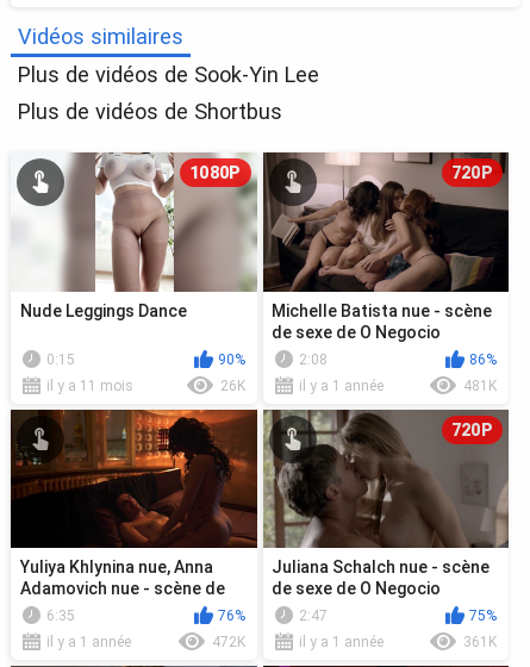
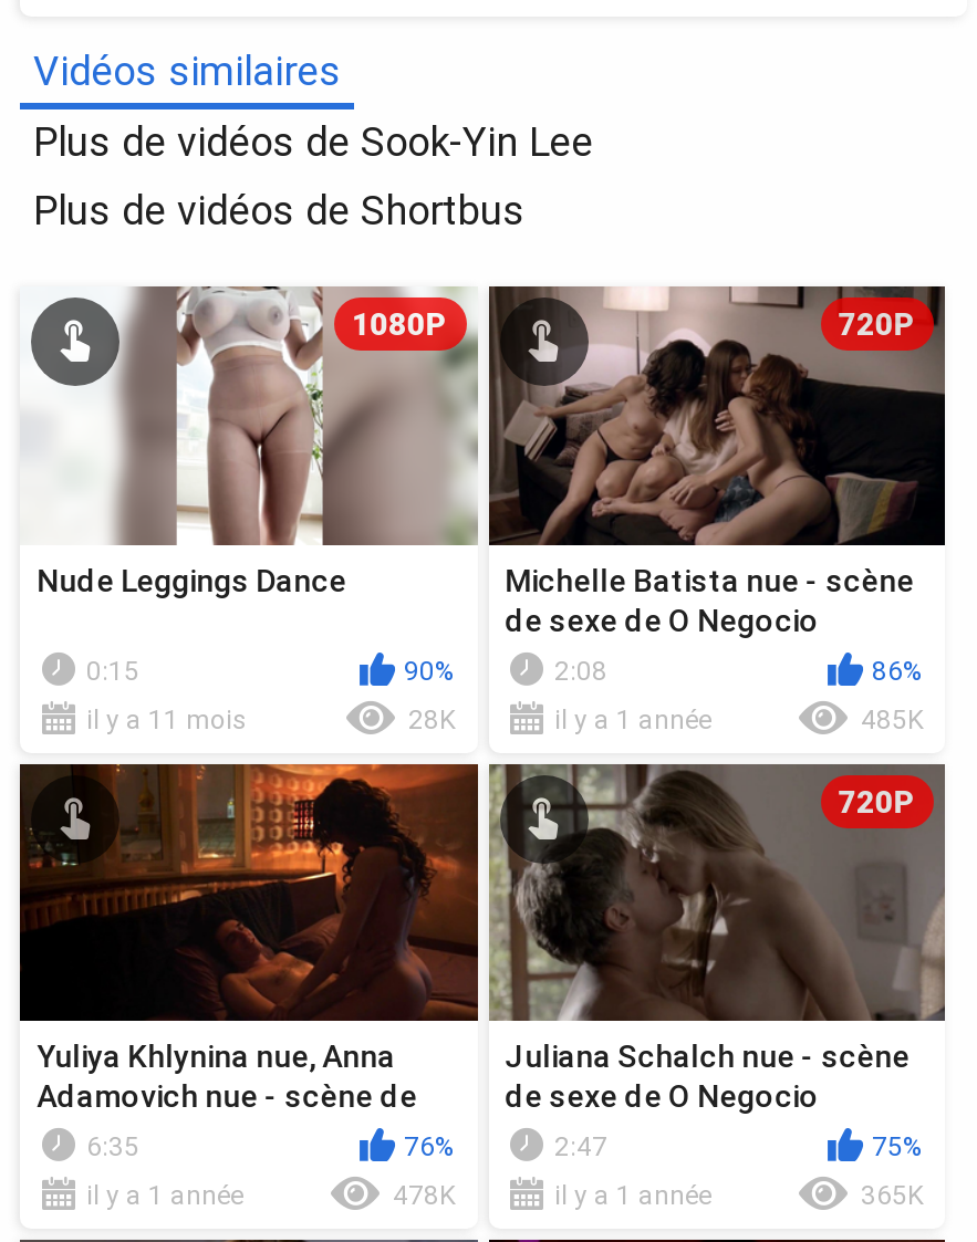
[220,377,245,394] 26K -> [408,704,455,735] 28K
[463,377,497,394] 481K -> [861,704,923,735] 485K
[211,633,245,650] 472K -> [393,1180,455,1211] 478K
[463,633,497,650] 361K -> [861,1180,923,1211] 365K

